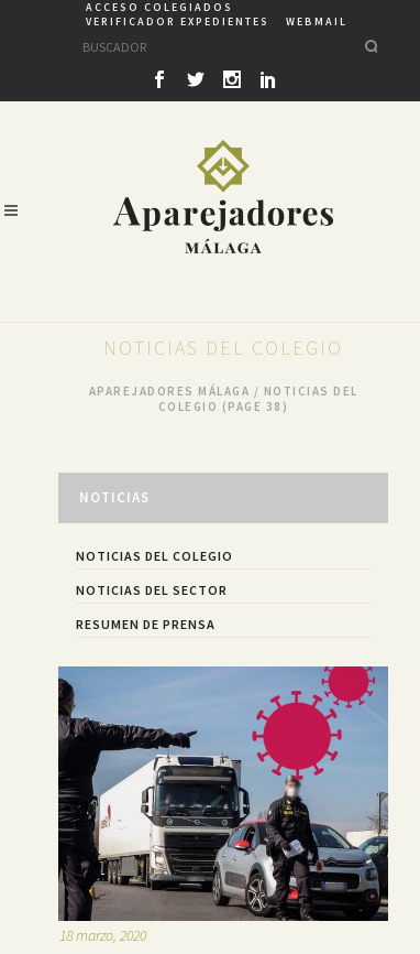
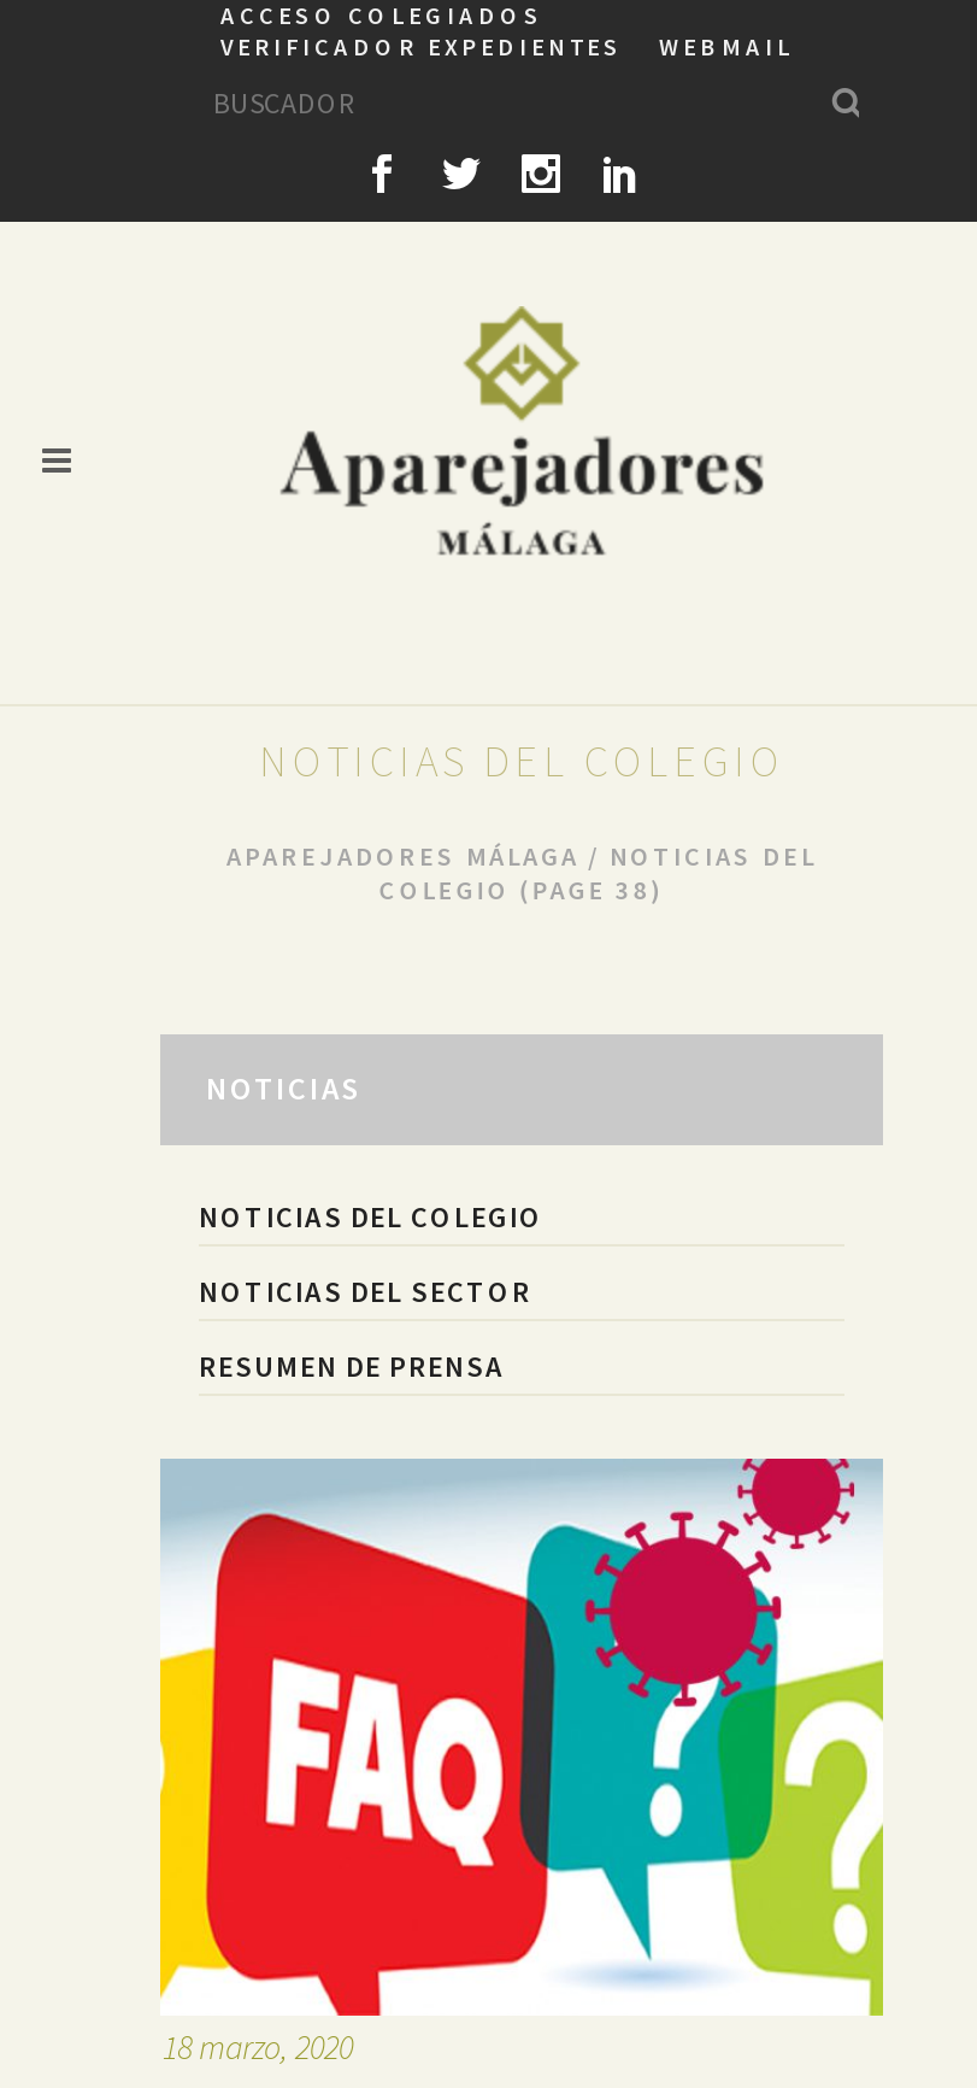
[57,668,389,922] [image] -> [158,1464,885,2018] [image]

